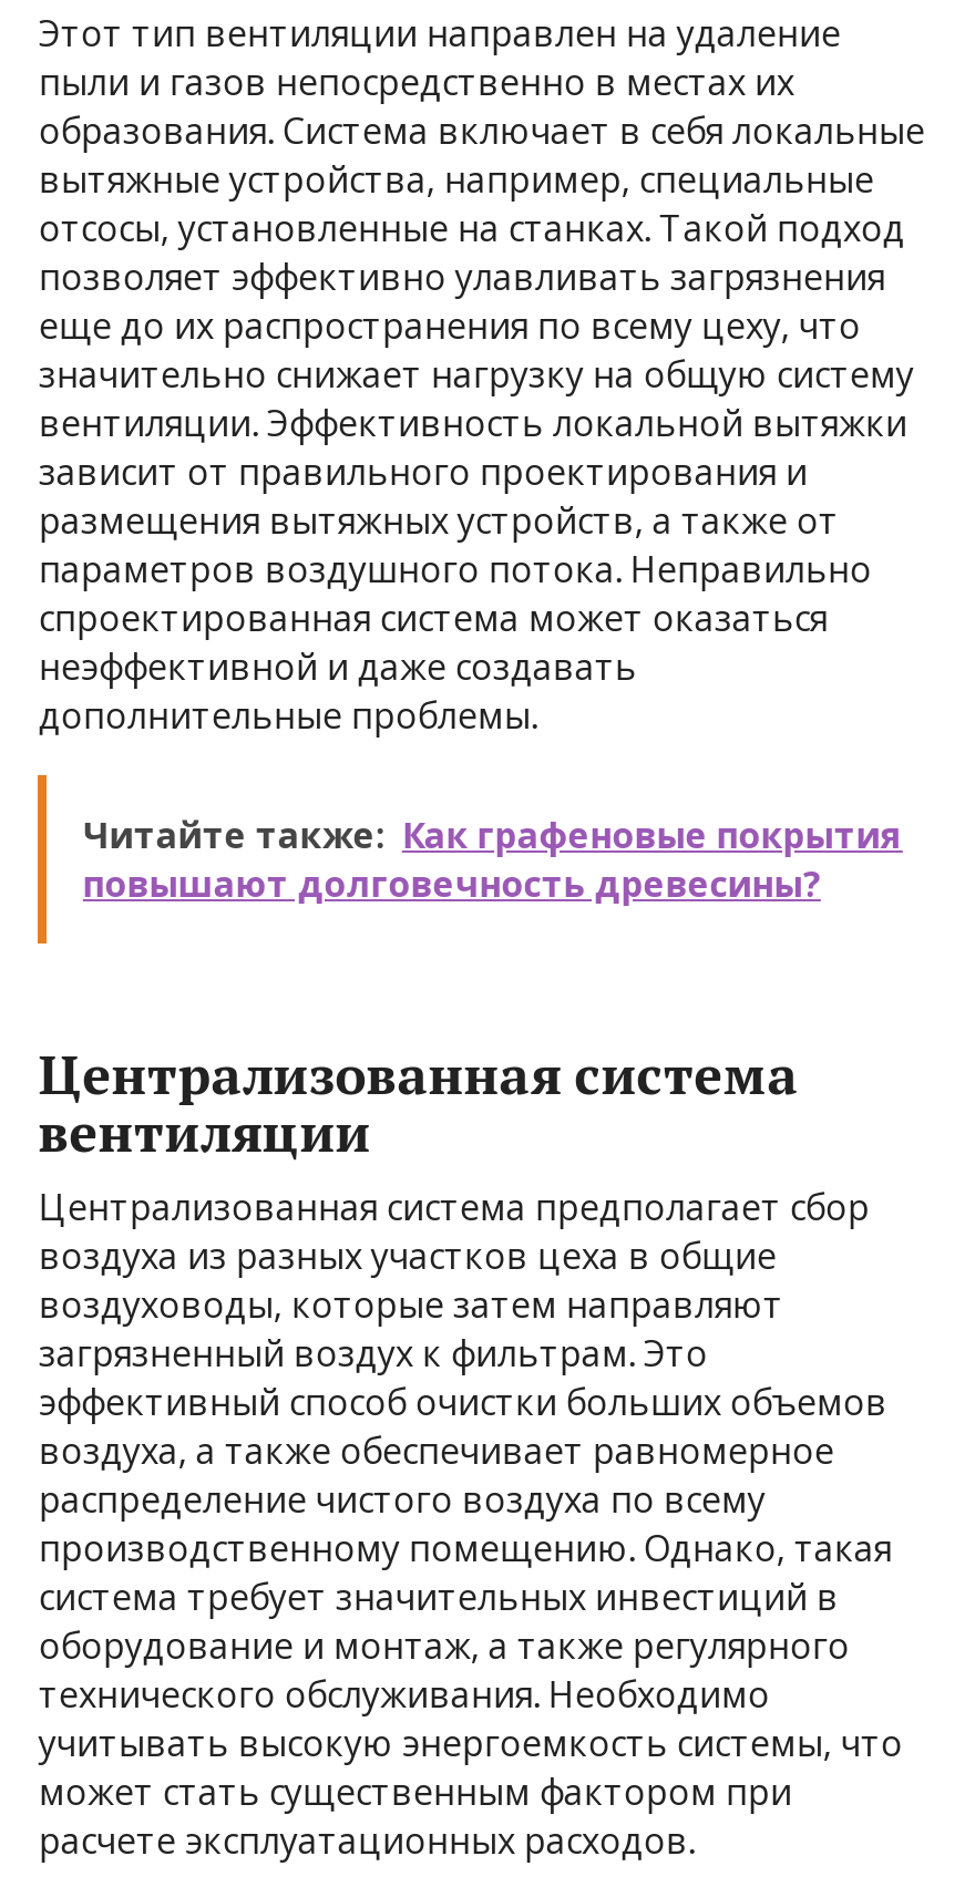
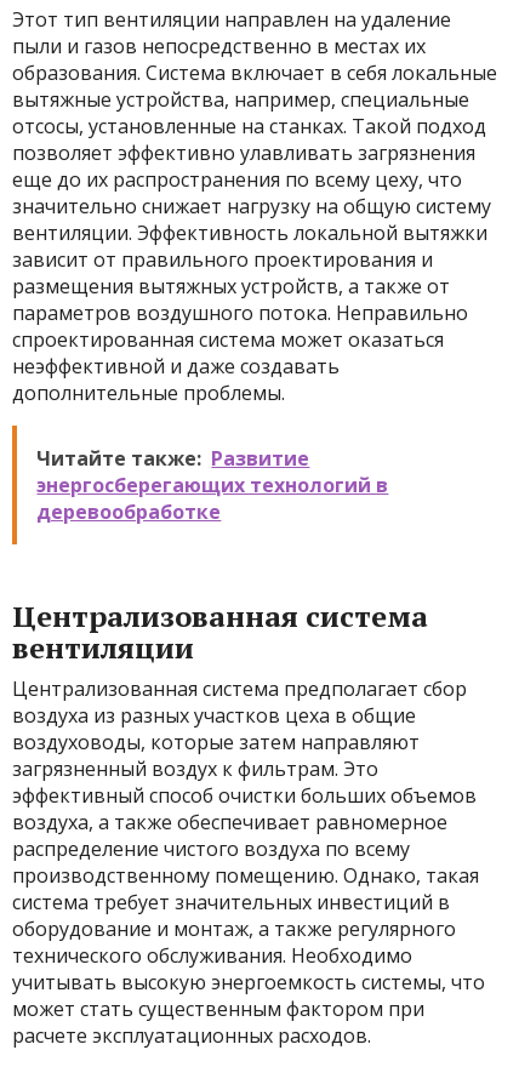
[83,812,903,909] Читайте также: Как графеновые покрытия | повышают долговечность древесины? -> [37,445,389,525] Читайте также: Развитие | энергосберегающих технологий в | деревообработке

